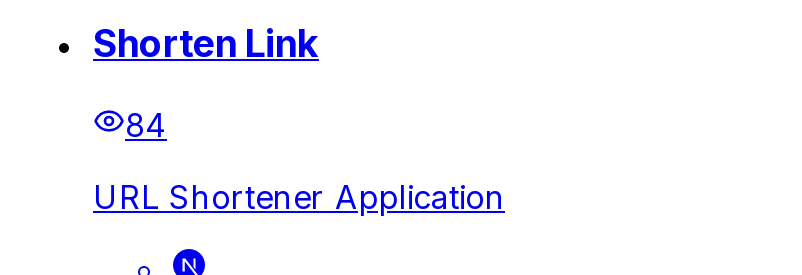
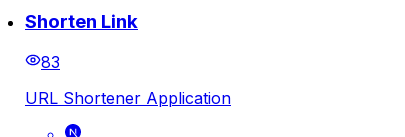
[125,104,167,144] 84 -> [41,52,60,72] 83

